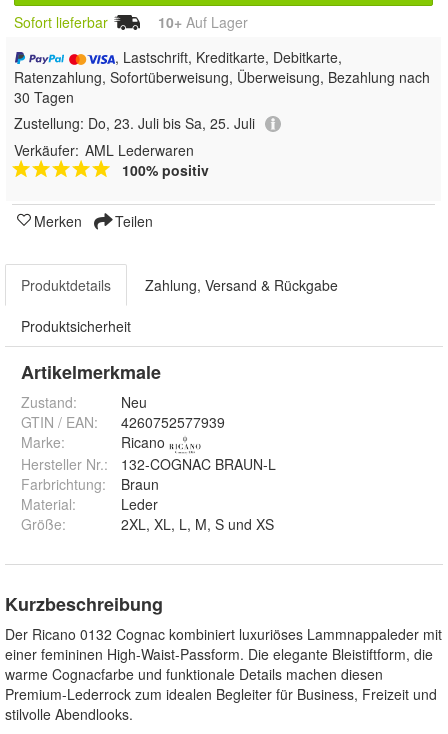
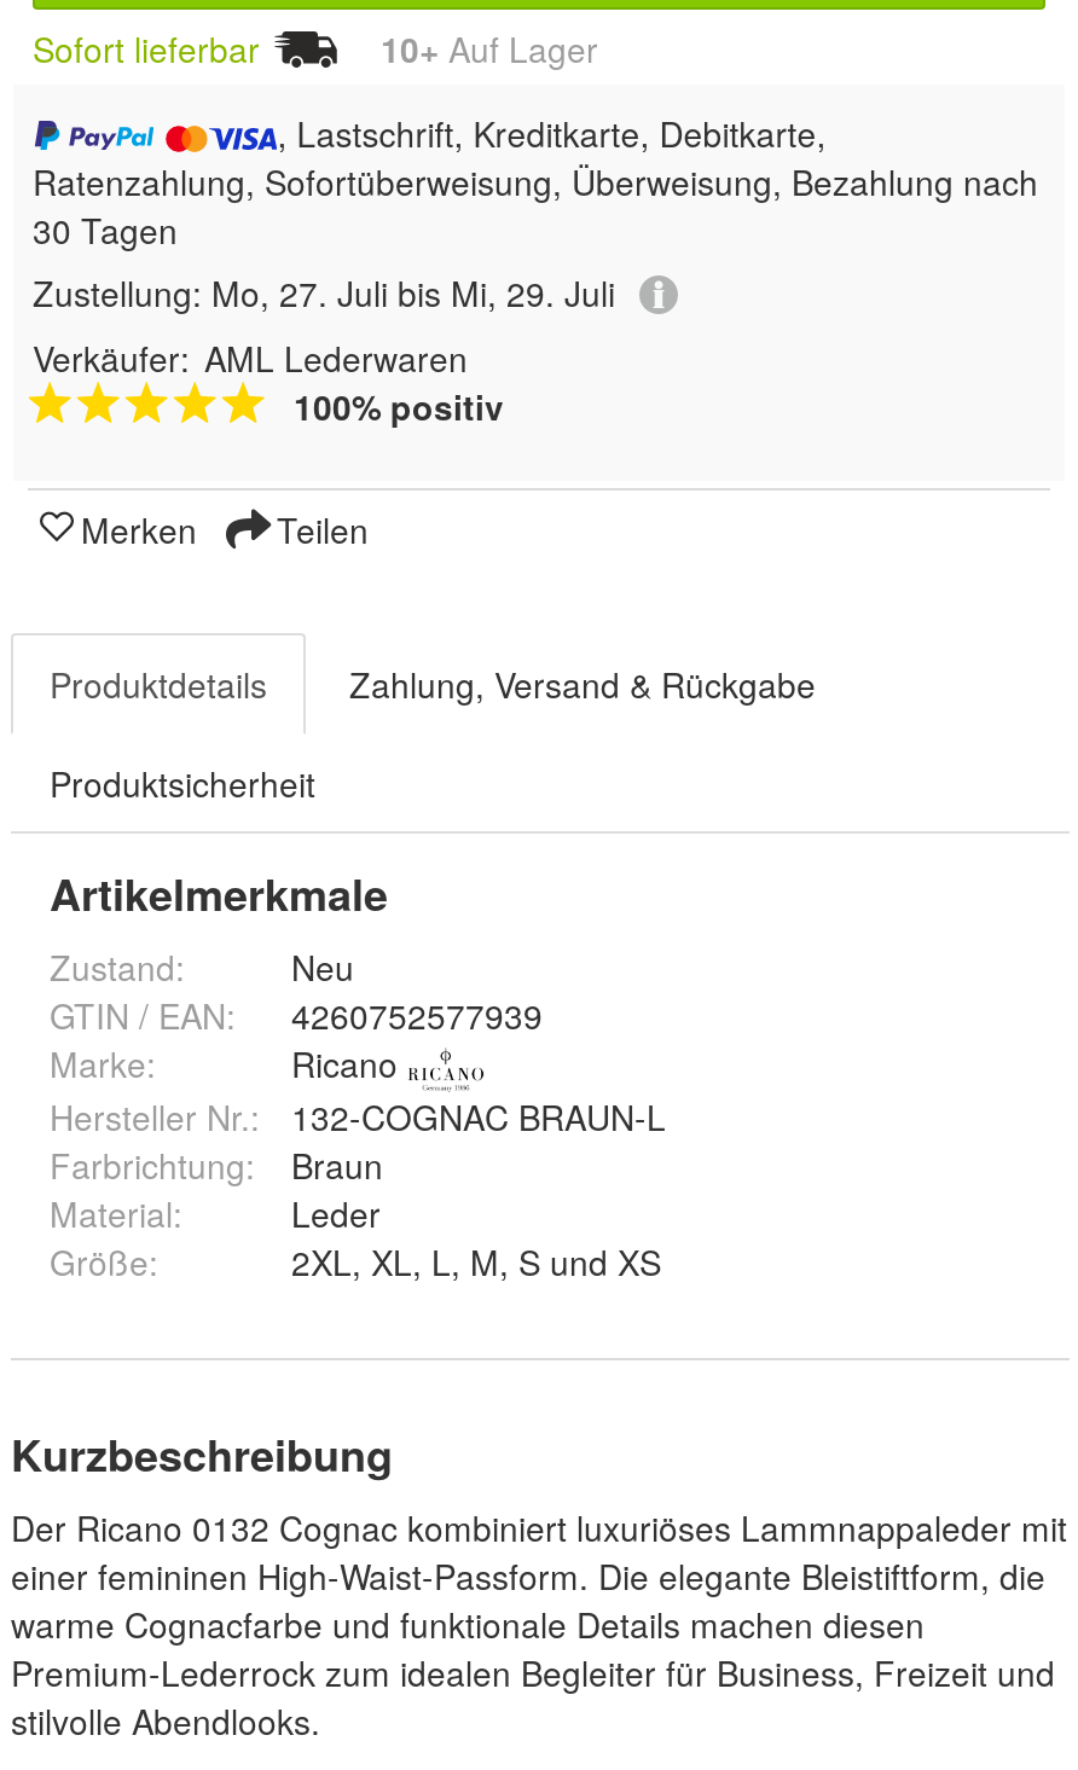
[14,113,255,133] Zustellung: Do, 23. Juli bis Sa, 25. Juli -> [33,268,615,316] Zustellung: Mo, 27. Juli bis Mi, 29. Juli

